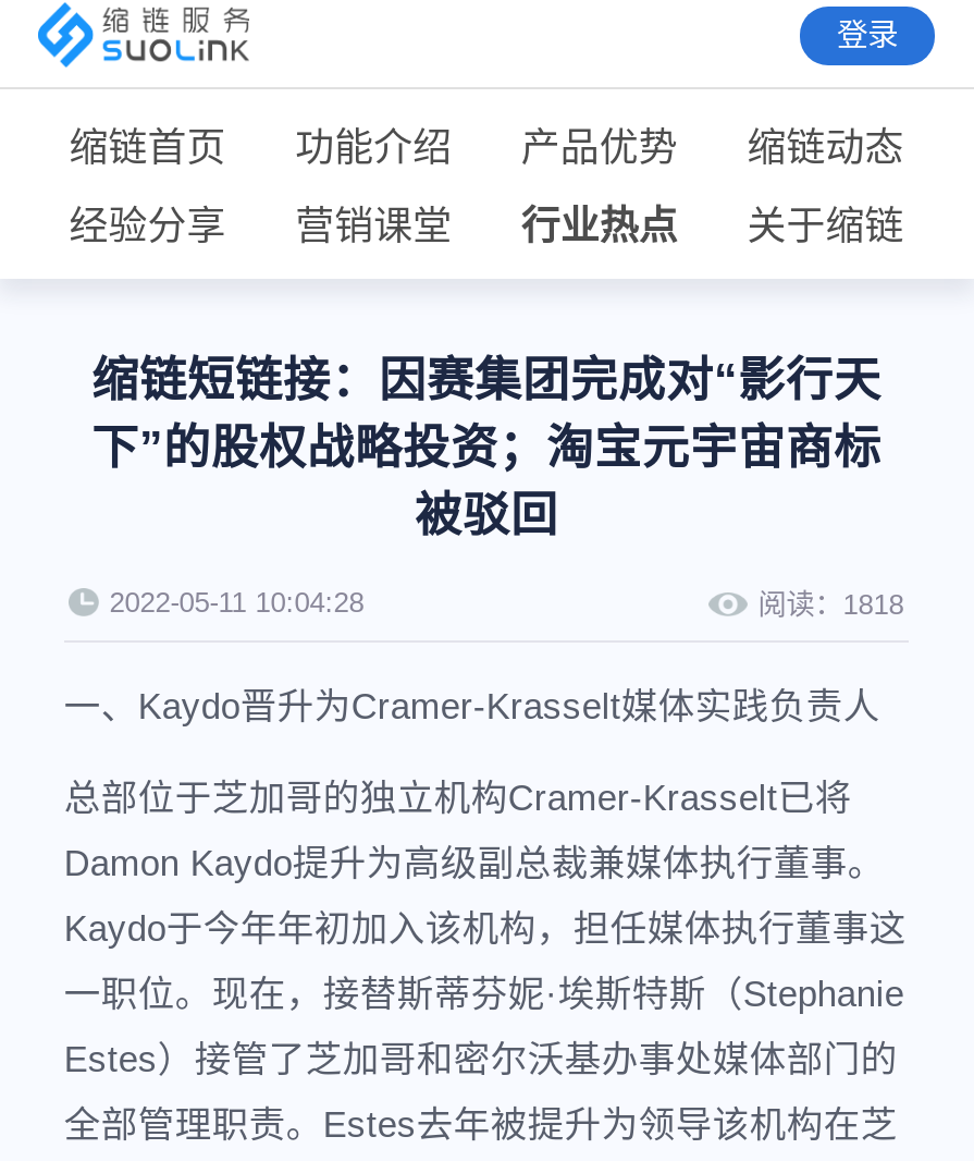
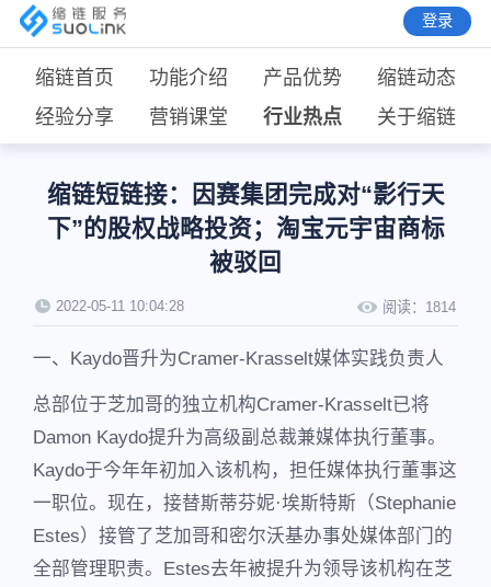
[758,588,904,621] 阅读：1818 -> [382,299,456,315] 阅读：1814

